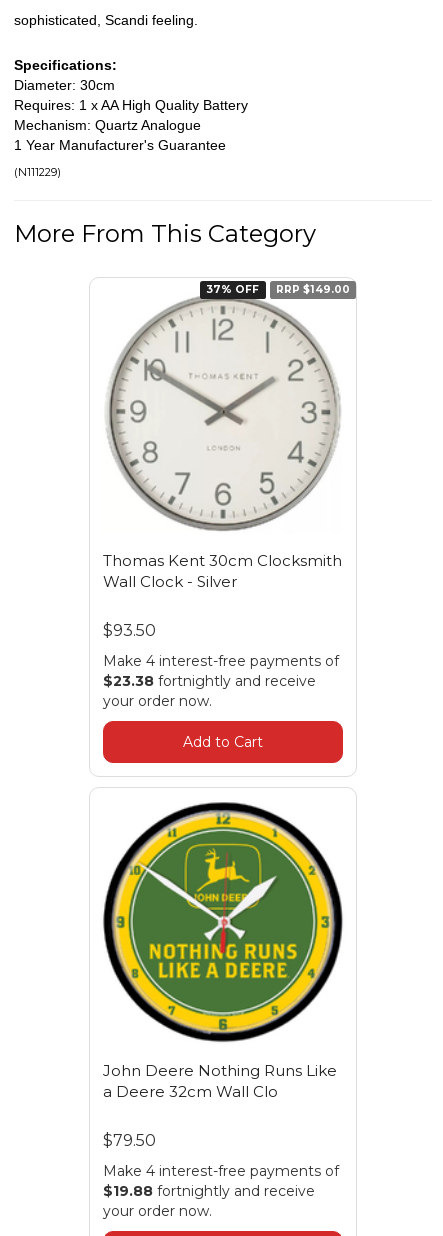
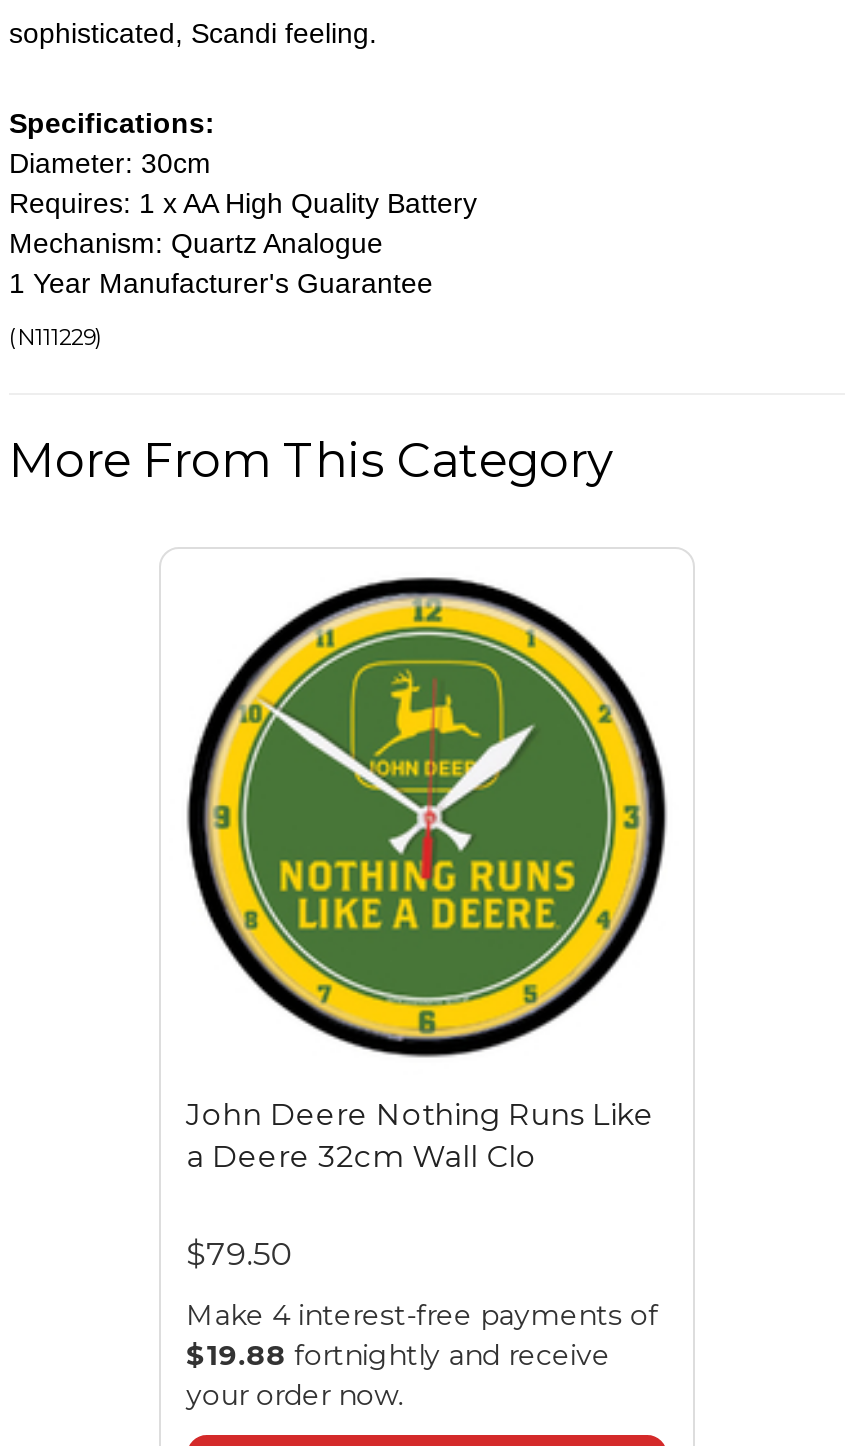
[206,283,350,296] 37% OFF | RRP $149.00 -> none
[103,298,342,751] [image] | Thomas Kent 30cm Clocksmith | Wall Clock - Silver | $93.50 | Make 4 interest-free payments of | $23.38 fortnightly and receive | your order now. | Add to Cart -> none

